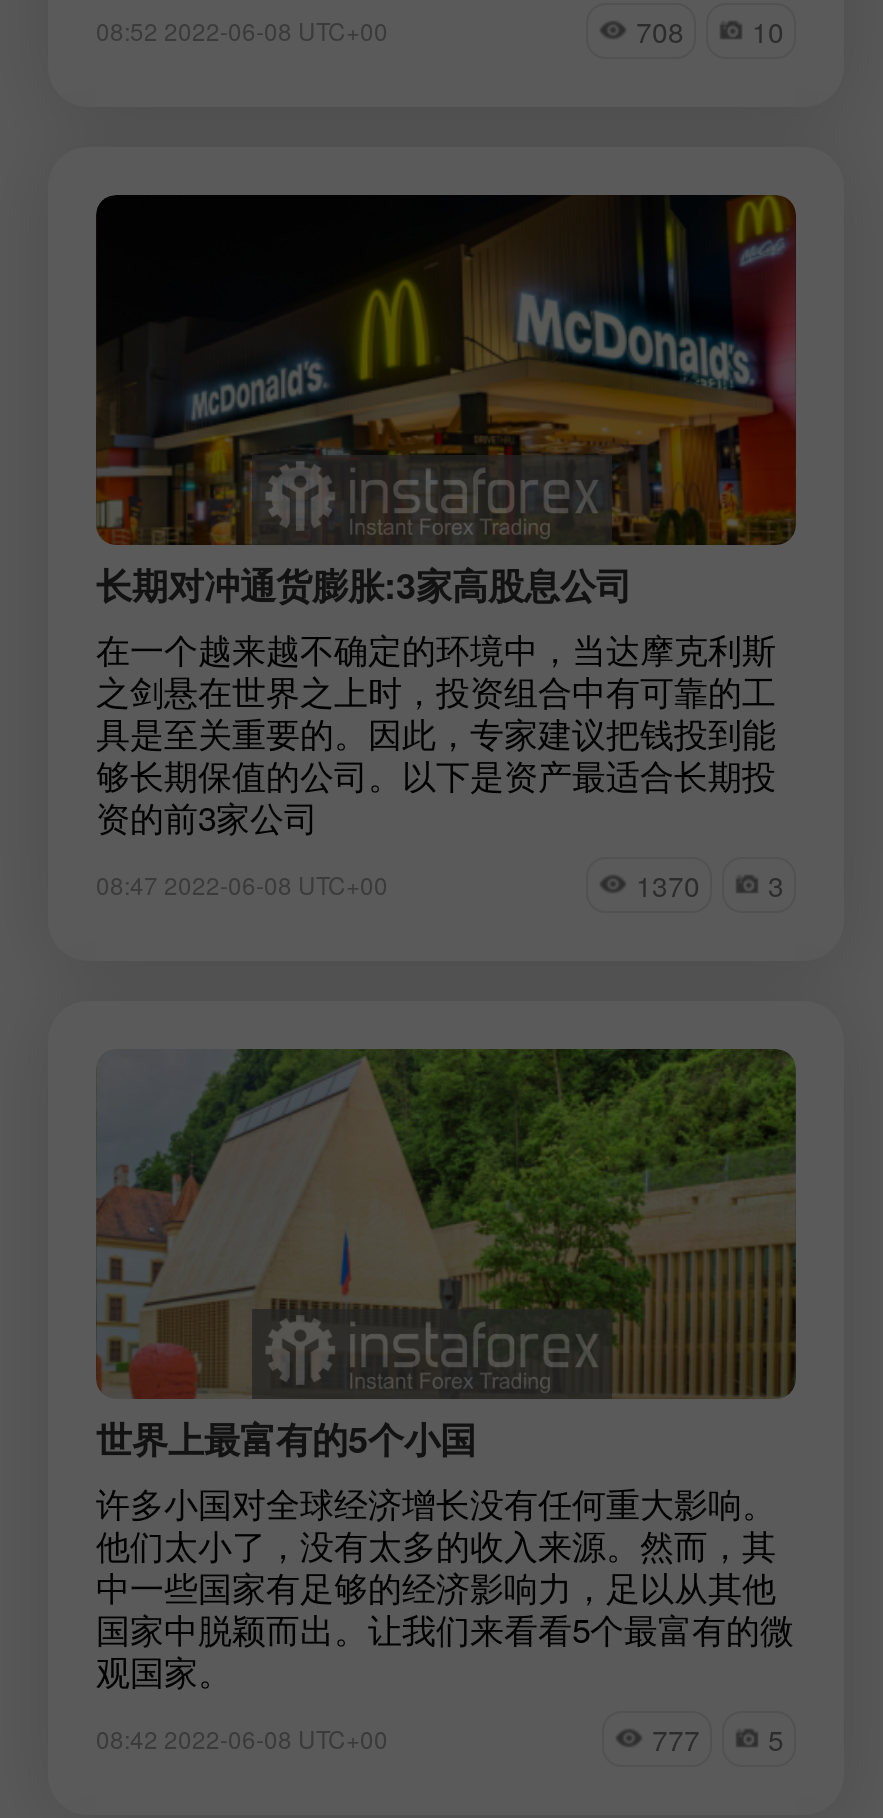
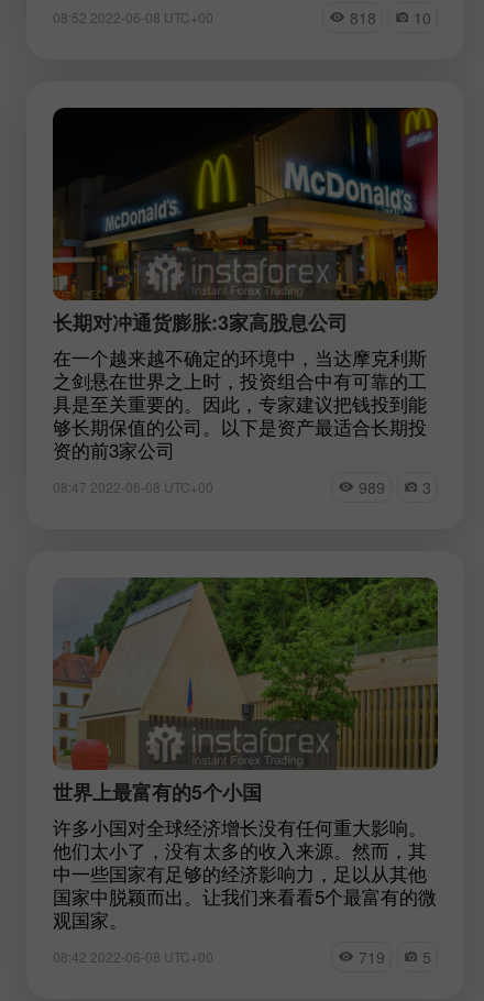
[636,11,784,51] 708 10 -> [350,7,431,29] 818 10
[636,865,784,905] 1370 3 -> [359,476,431,498] 989 3
[652,1719,784,1759] 777 5 -> [359,946,431,968] 719 5

